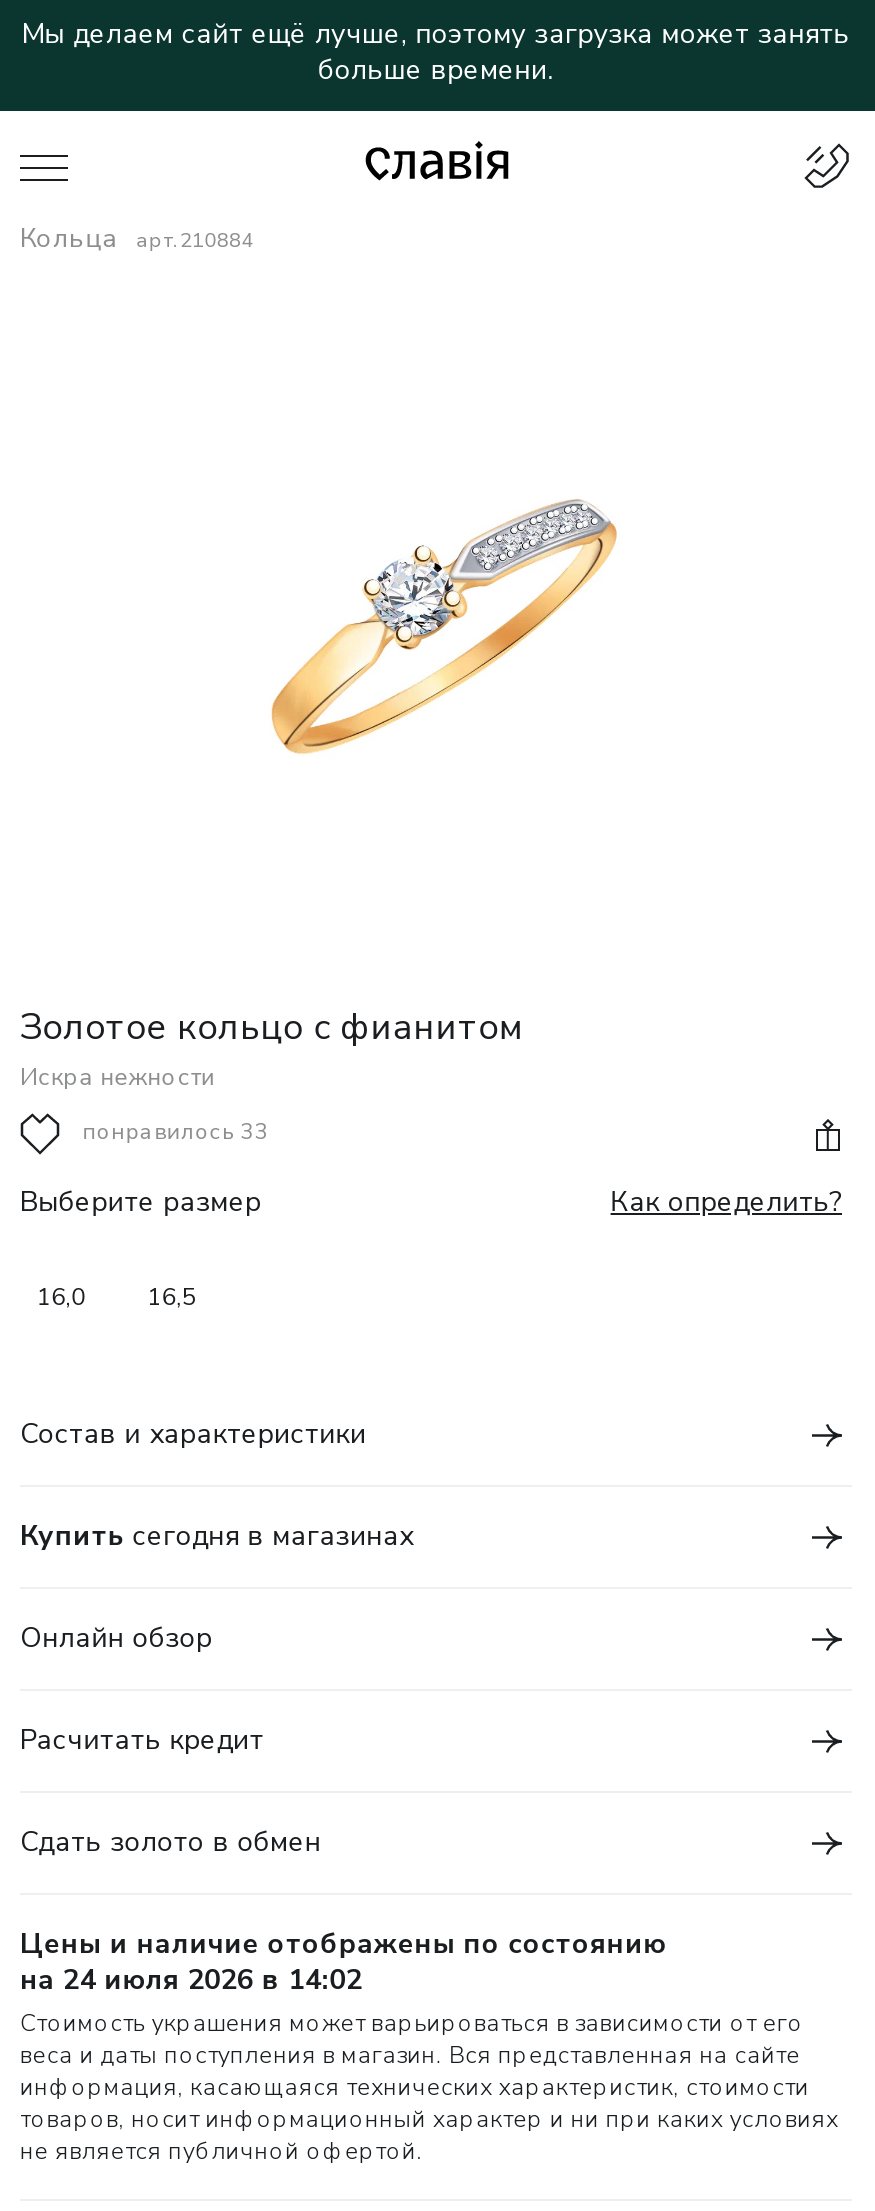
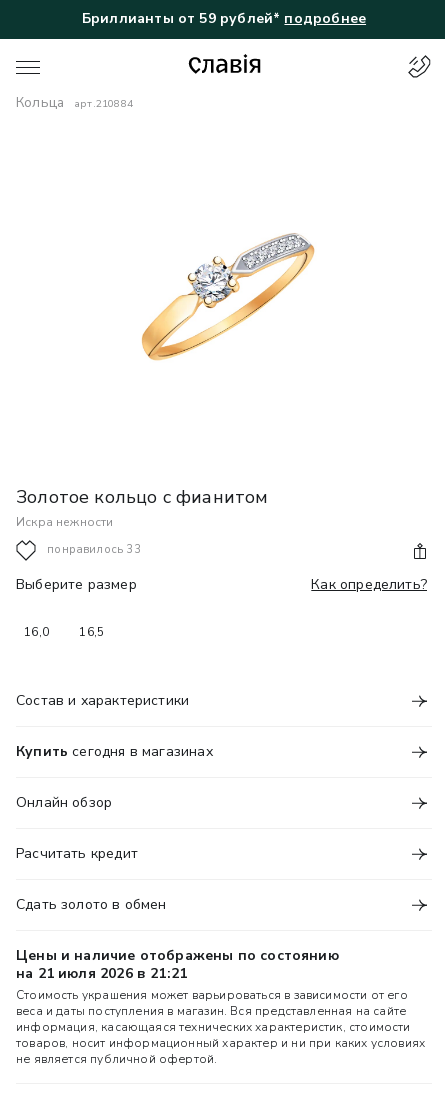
[22,15,850,89] Мы делаем сайт ещё лучше, поэтому загрузка может занять | больше времени. -> [82,9,366,28] Бриллианты от 59 рублей* подробнее
[20,1961,362,1999] на 24 июля 2026 в 14:02 -> [16,964,187,983] на 21 июля 2026 в 21:21

